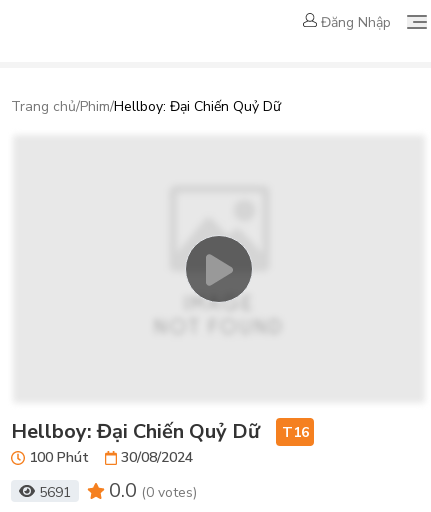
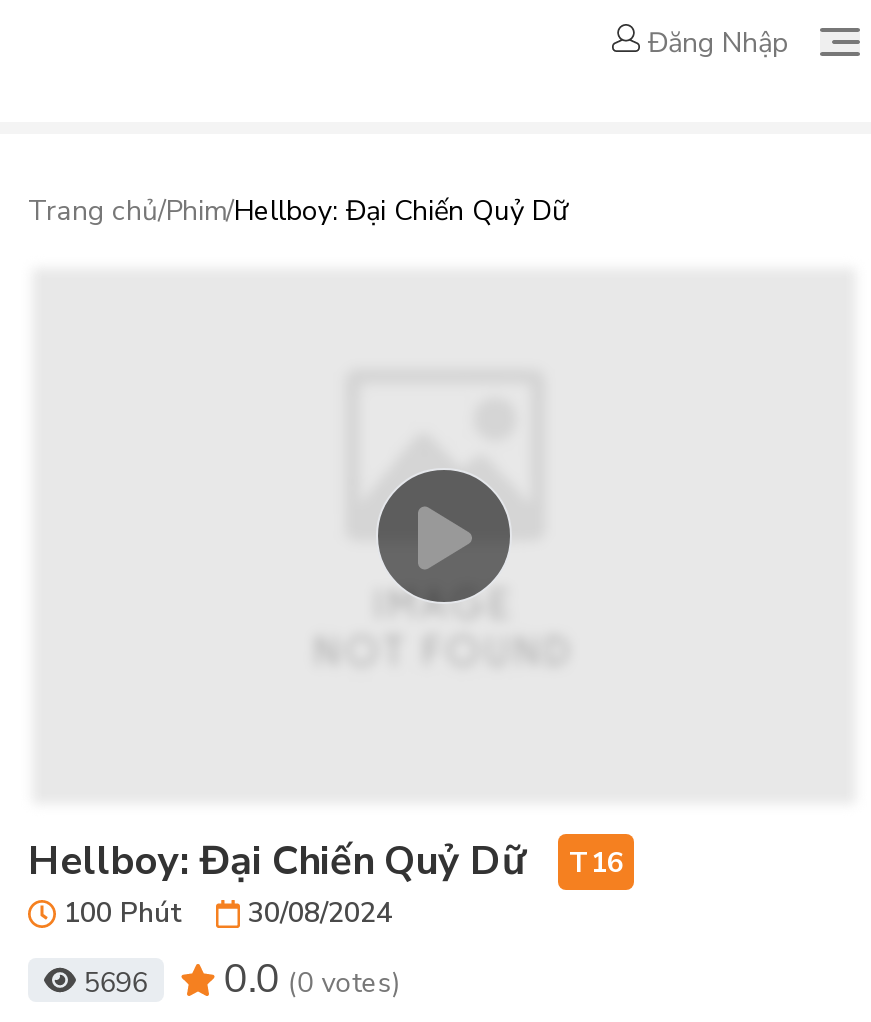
[39,477,197,504] 5691 0.0 (0 votes) -> [84,953,400,1007] 5696 0.0 (0 votes)

